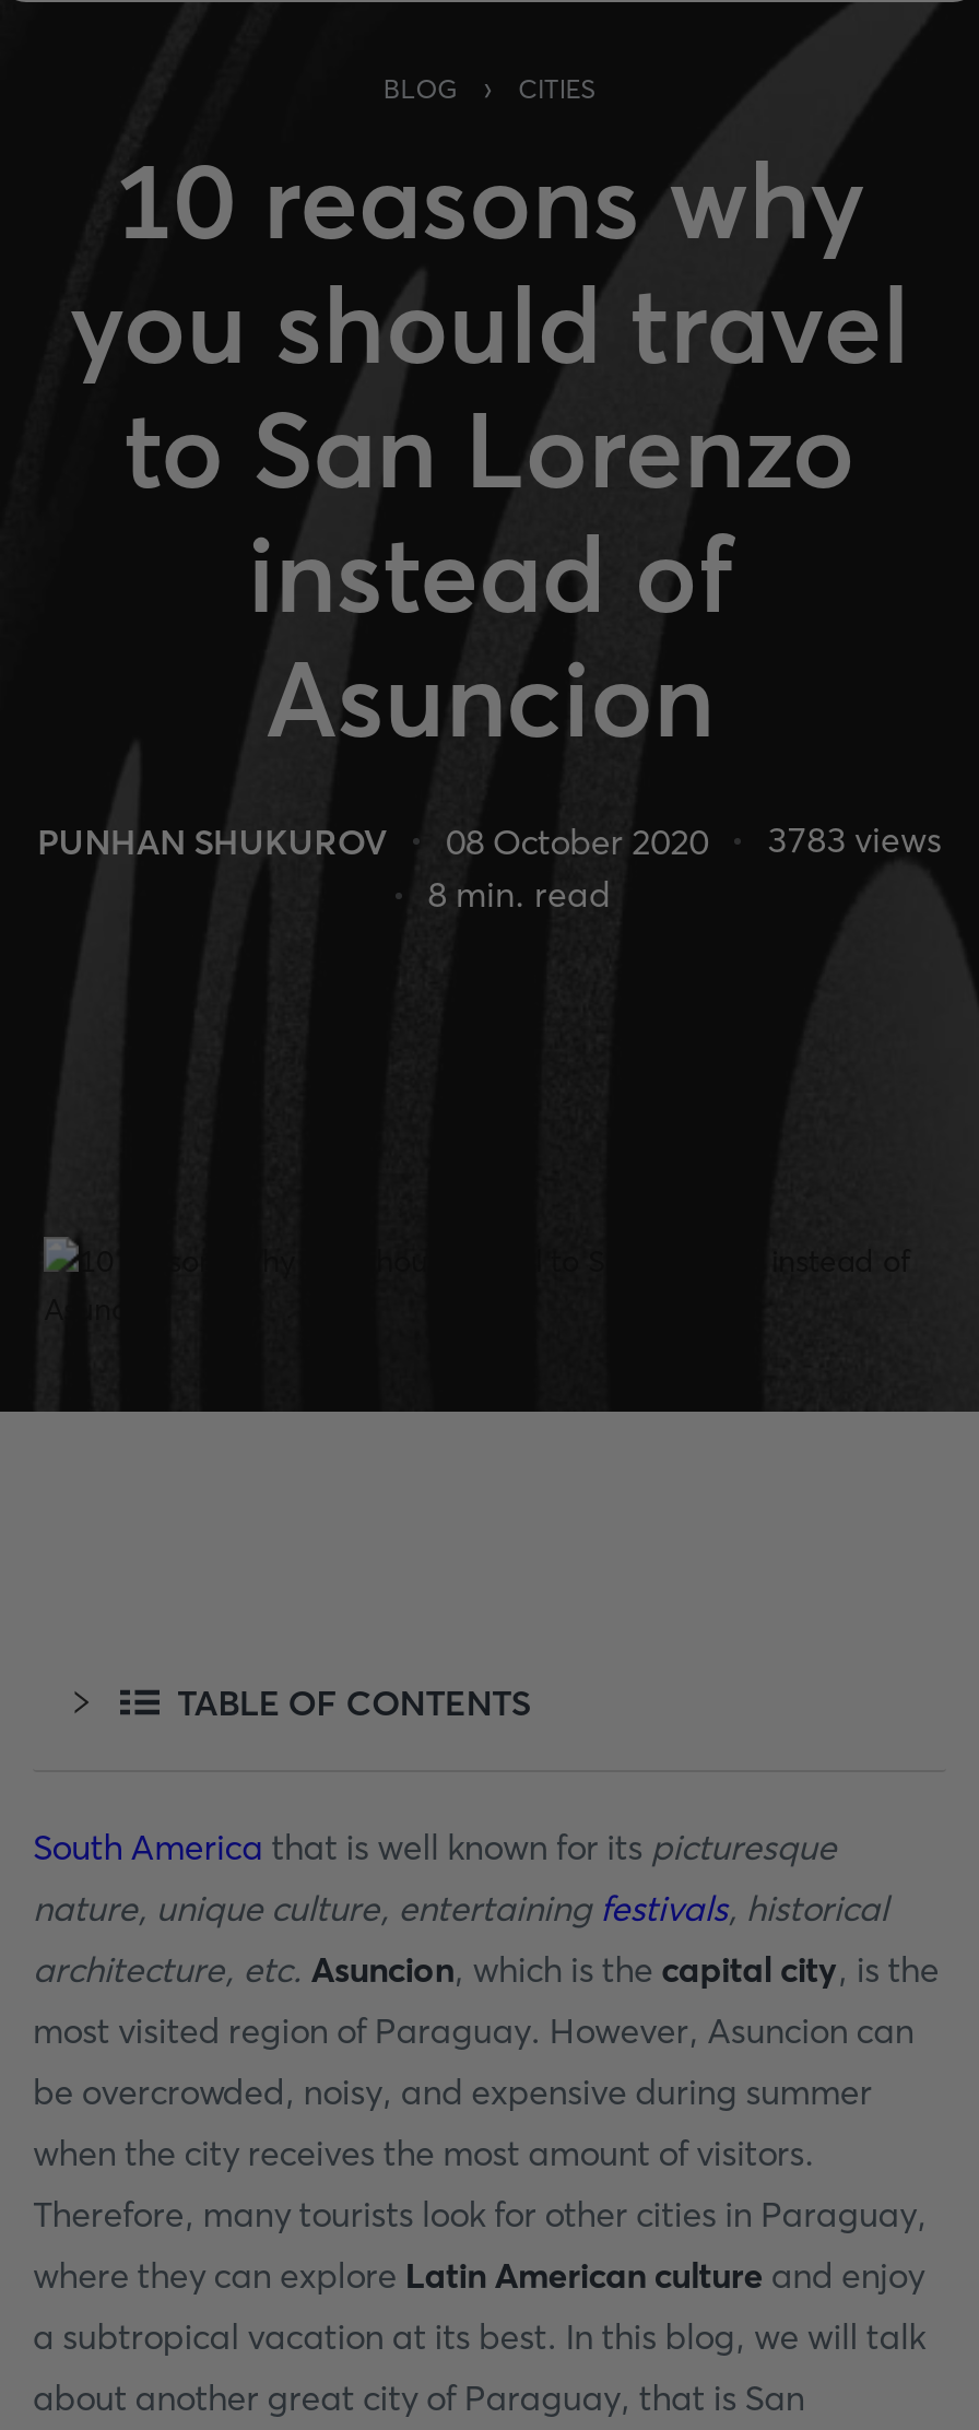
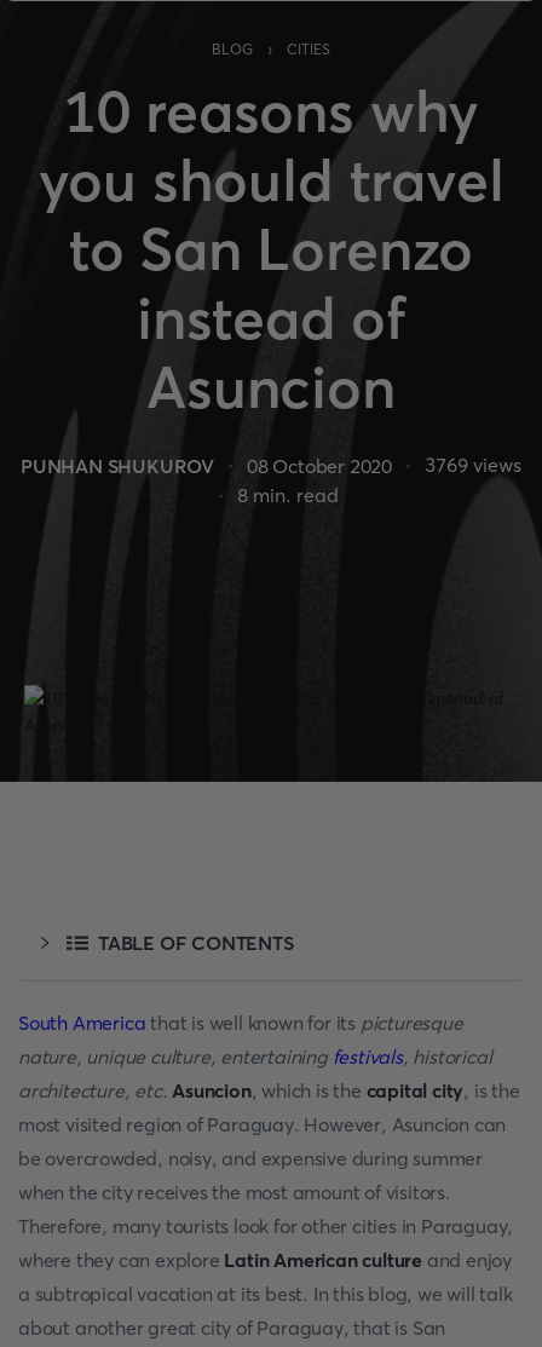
[37,817,942,862] PUNHAN SHUKUROV 08 October 2020 3783 views -> [21,453,521,477] PUNHAN SHUKUROV 08 October 2020 3769 views

